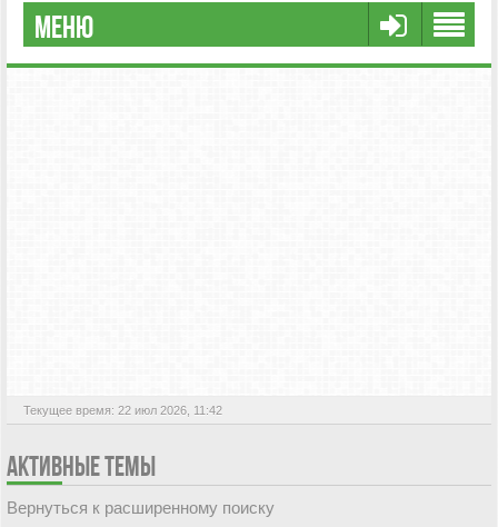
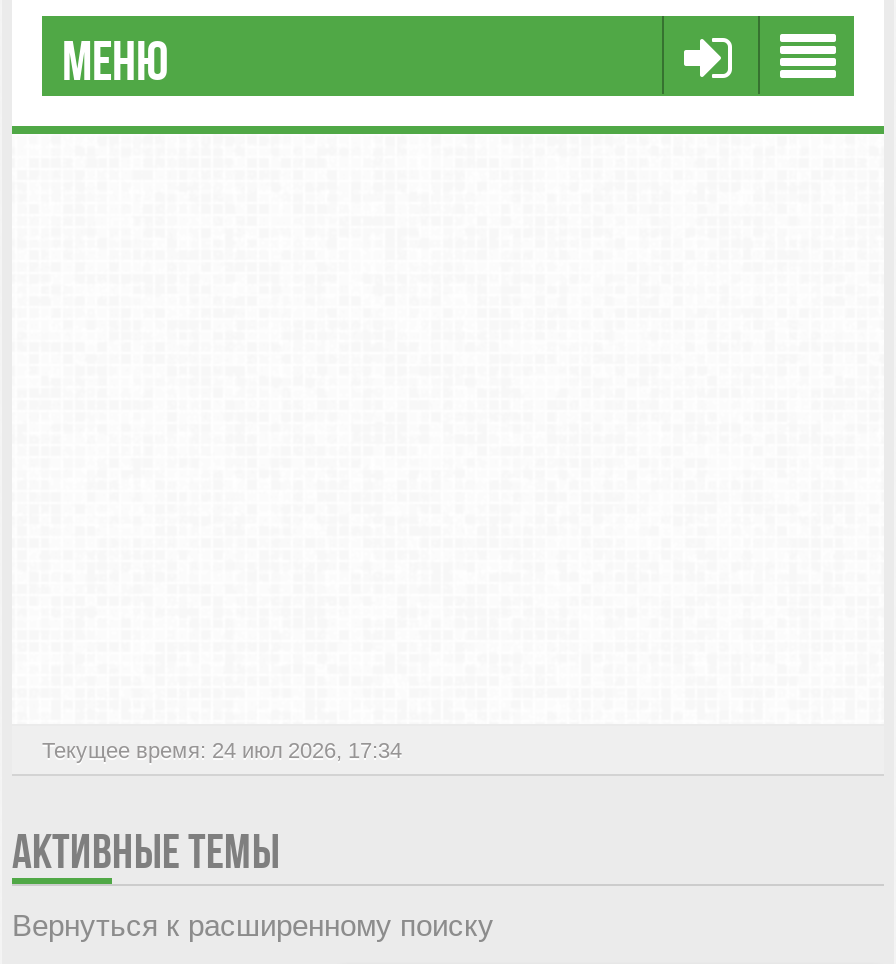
[23,404,222,417] Текущее время: 22 июл 2026, 11:42 -> [42,738,402,762] Текущее время: 24 июл 2026, 17:34

